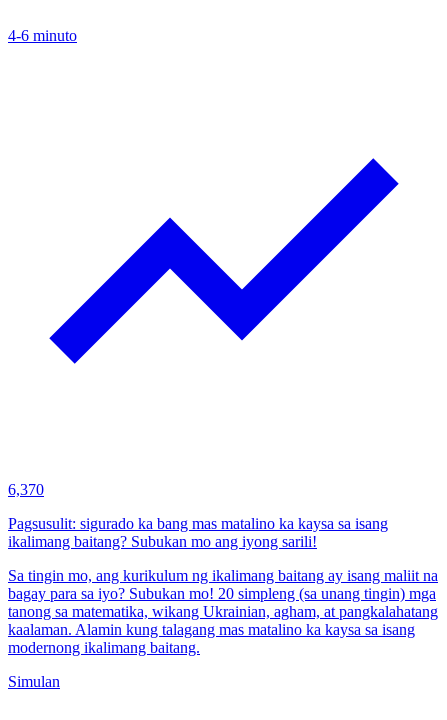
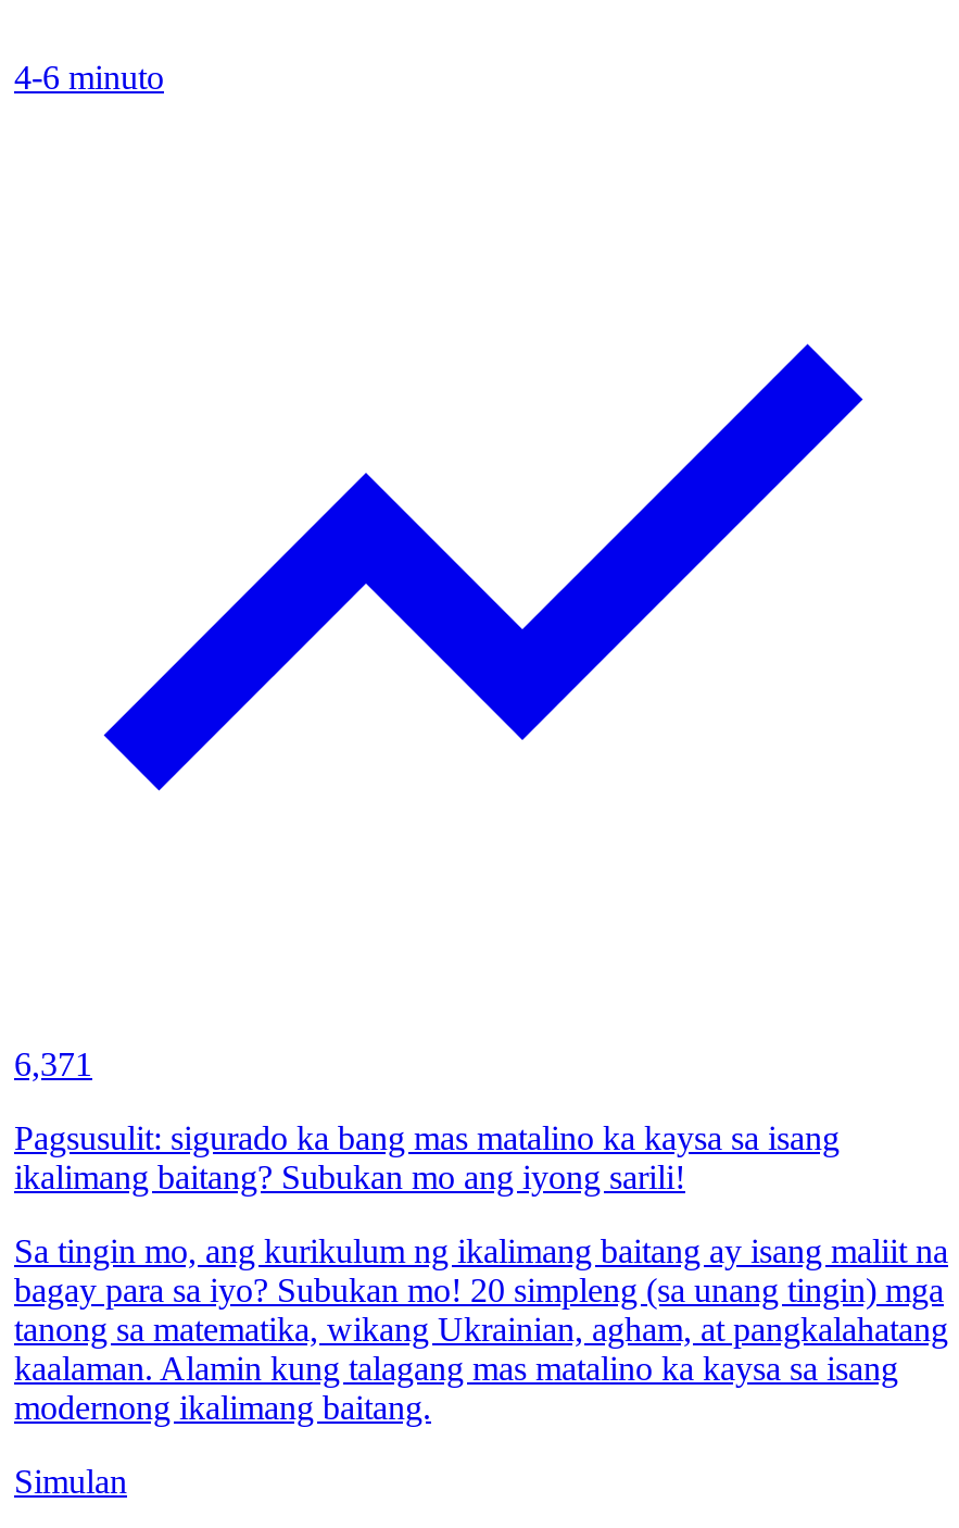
[8,481,44,498] 6,370 -> [14,1046,92,1083] 6,371

